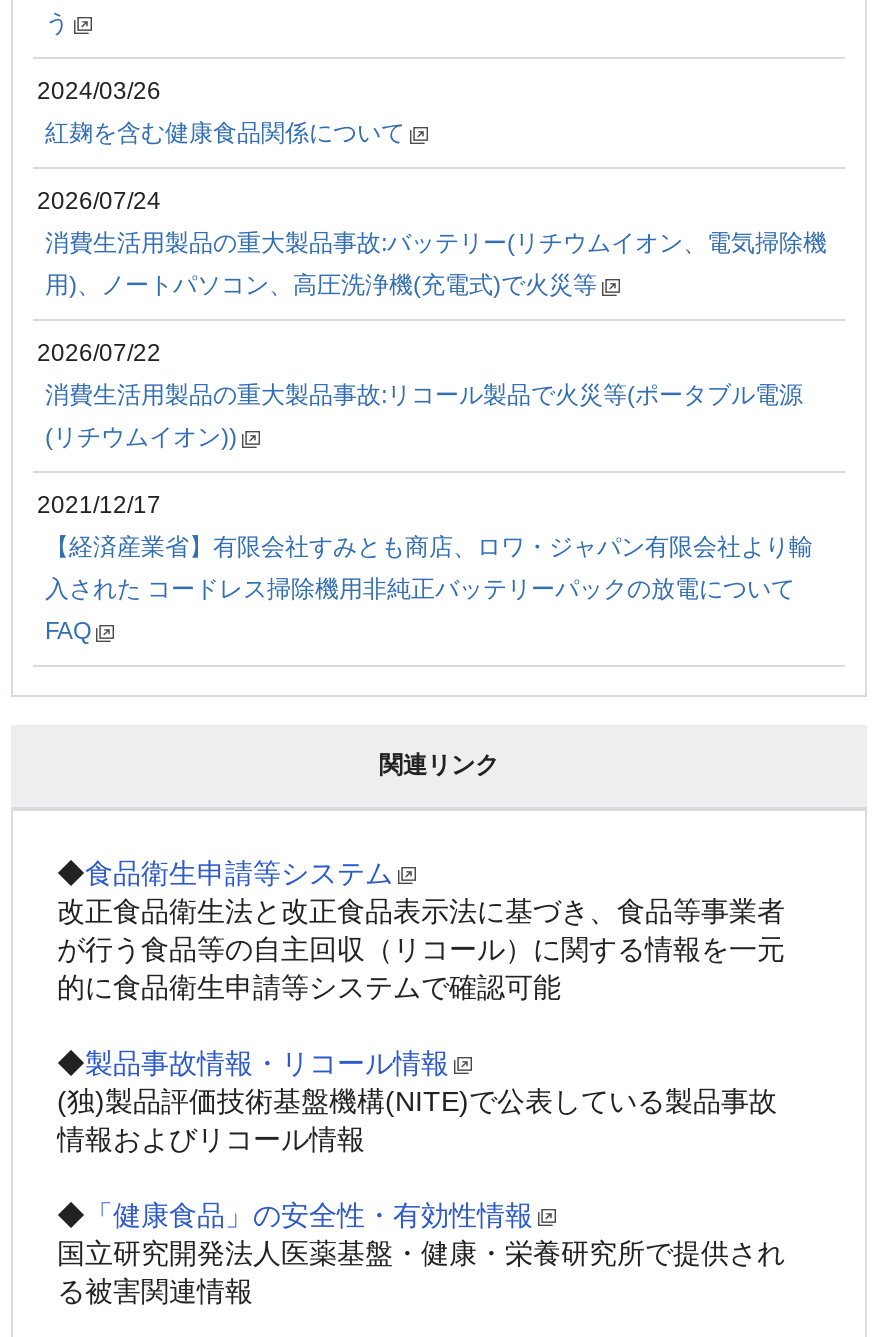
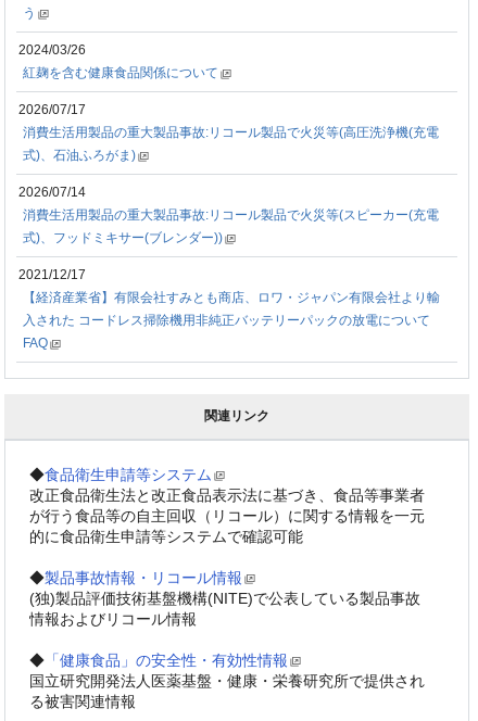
[37,187,161,215] 2026/07/24 -> [18,102,86,117] 2026/07/17
[45,229,827,257] 消費生活用製品の重大製品事故:バッテリー(リチウムイオン、電気掃除機 -> [23,125,439,140] 消費生活用製品の重大製品事故:リコール製品で火災等(高圧洗浄機(充電
[45,271,597,299] 用)、ノートパソコン、高圧洗浄機(充電式)で火災等 -> [23,147,136,163] 式)、石油ふろがま)
[37,339,161,367] 2026/07/22 -> [18,184,86,200] 2026/07/14
[45,381,803,409] 消費生活用製品の重大製品事故:リコール製品で火災等(ポータブル電源 -> [23,207,439,222] 消費生活用製品の重大製品事故:リコール製品で火災等(スピーカー(充電
[45,423,237,451] (リチウムイオン)) -> [23,230,223,245] 式)、フッドミキサー(ブレンダー))

